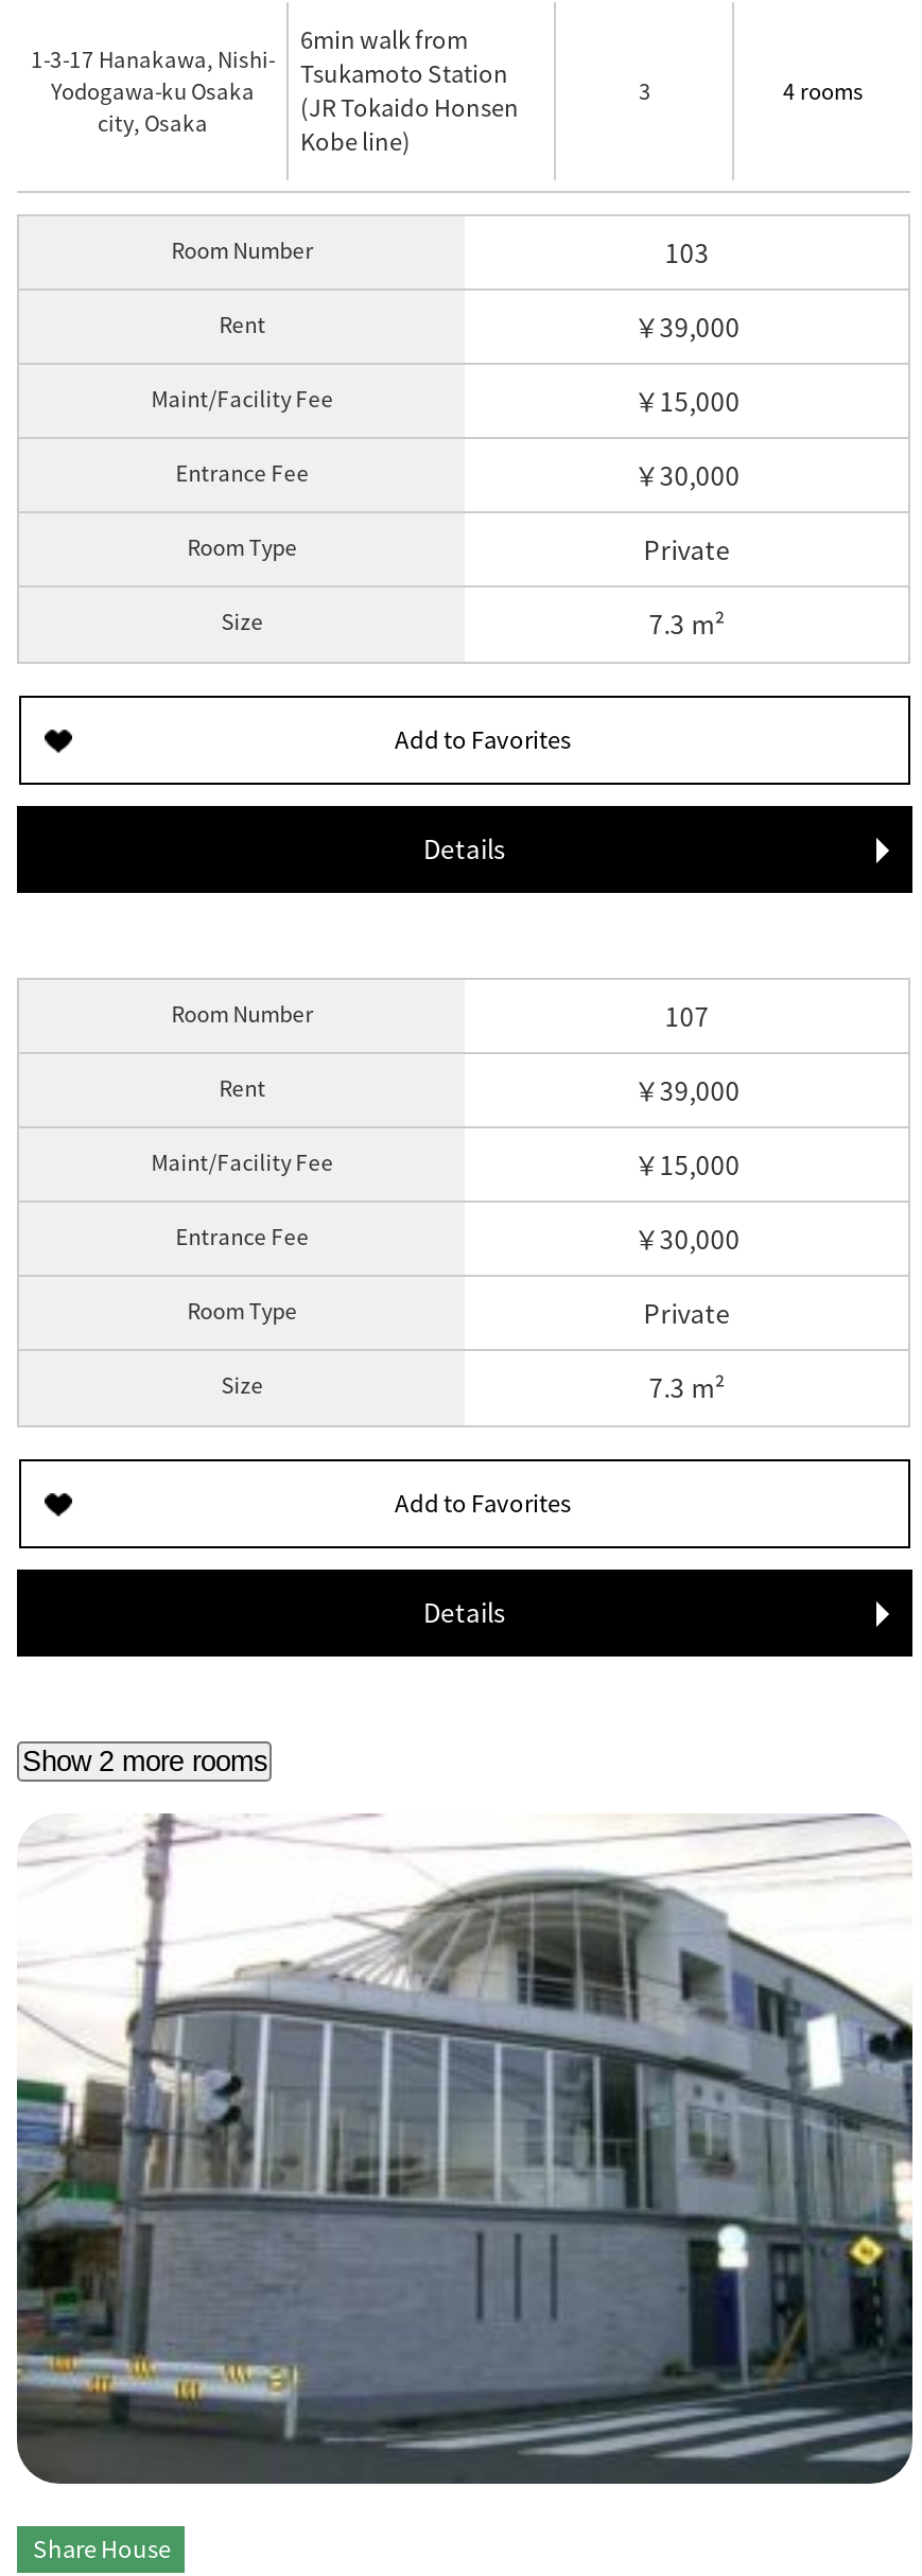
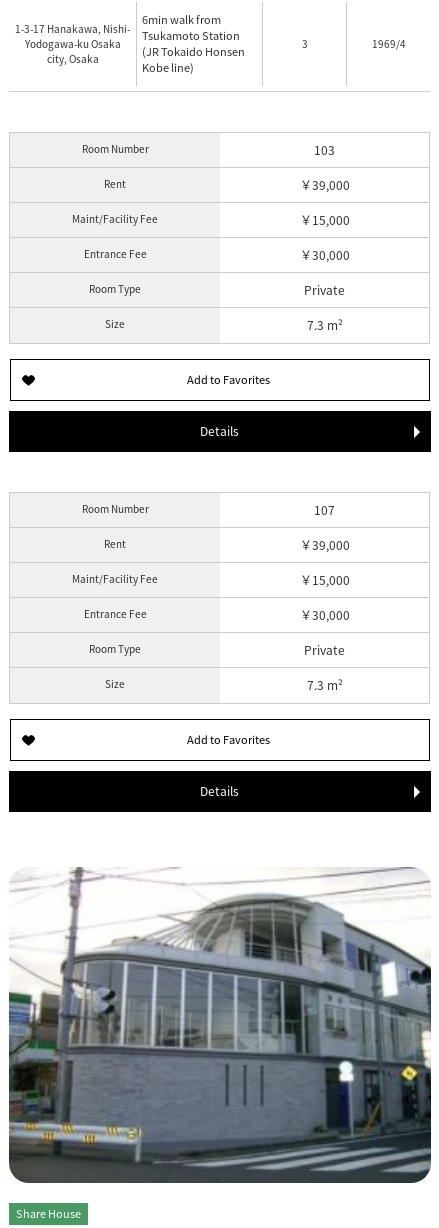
[783,74,863,106] 4 rooms -> [372,36,406,51] 1969/4
moved [151,233,740,1631] -> [72,141,350,800]: Room Number | Rent | Maint/Facility Fee | ... | Private | Details
[22,1746,268,1777] Show 2 more rooms -> none

